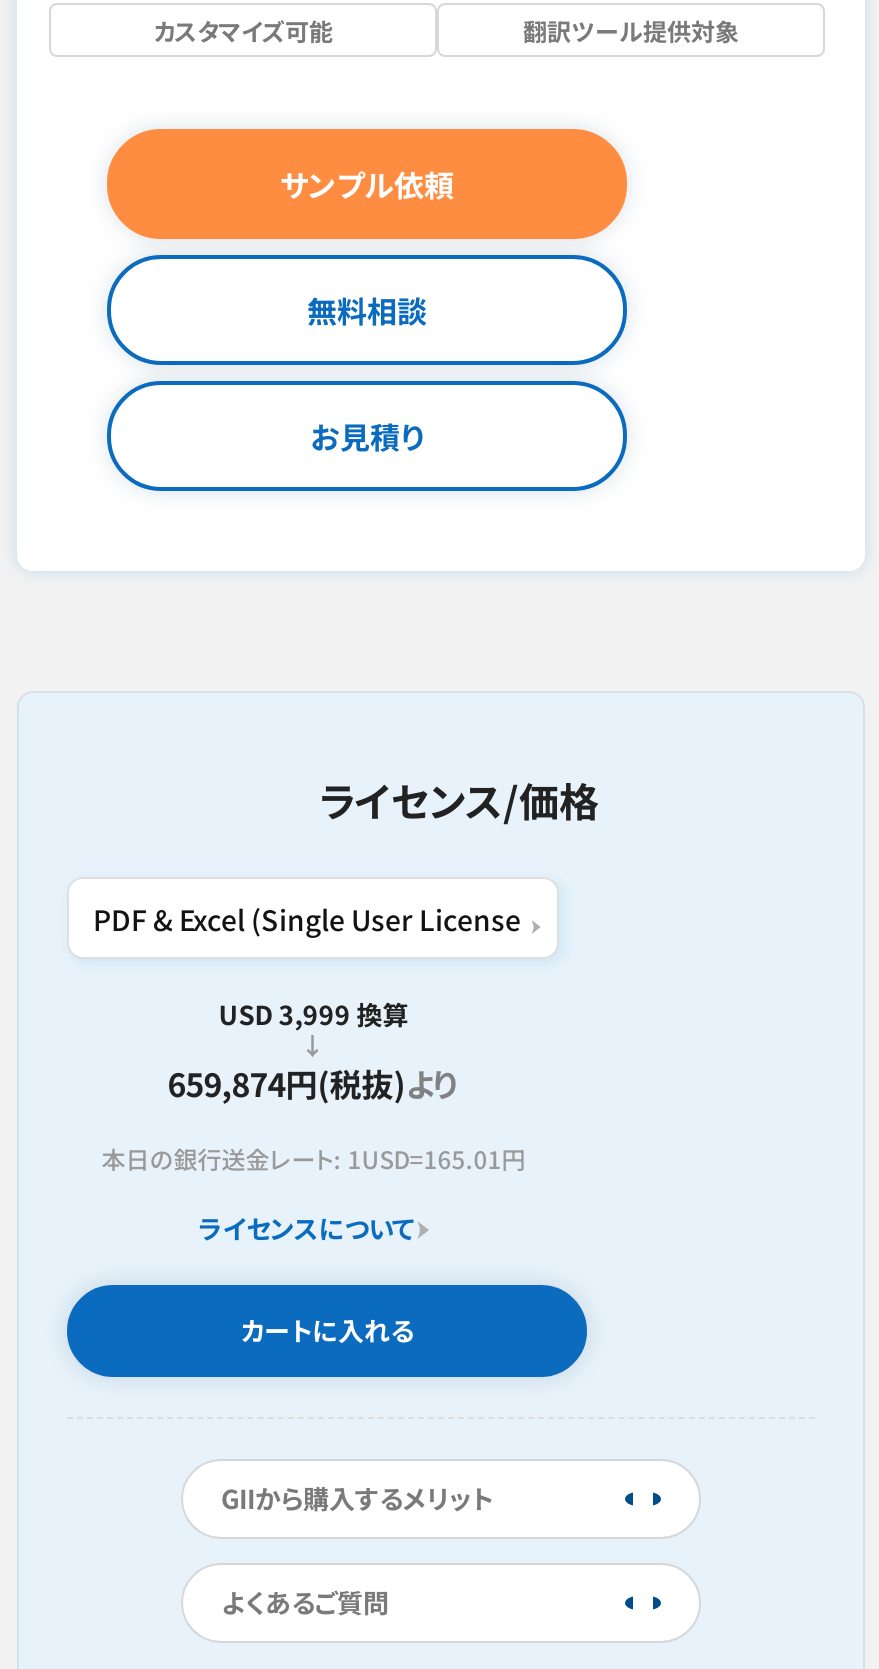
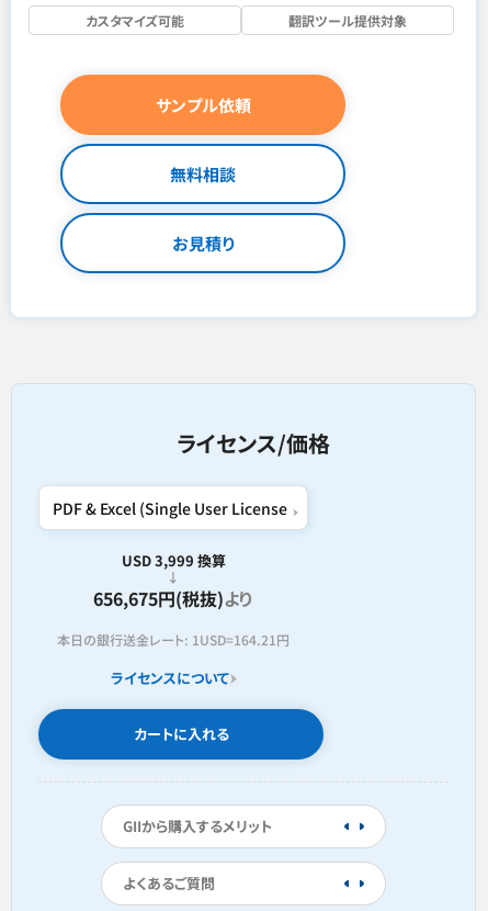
[167,1059,459,1107] 659,874円(税抜)より -> [93,585,254,611] 656,675円(税抜)より
[101,1141,525,1175] 本日の銀行送金レート: 1USD=165.01円 -> [57,630,290,649] 本日の銀行送金レート: 1USD=164.21円

